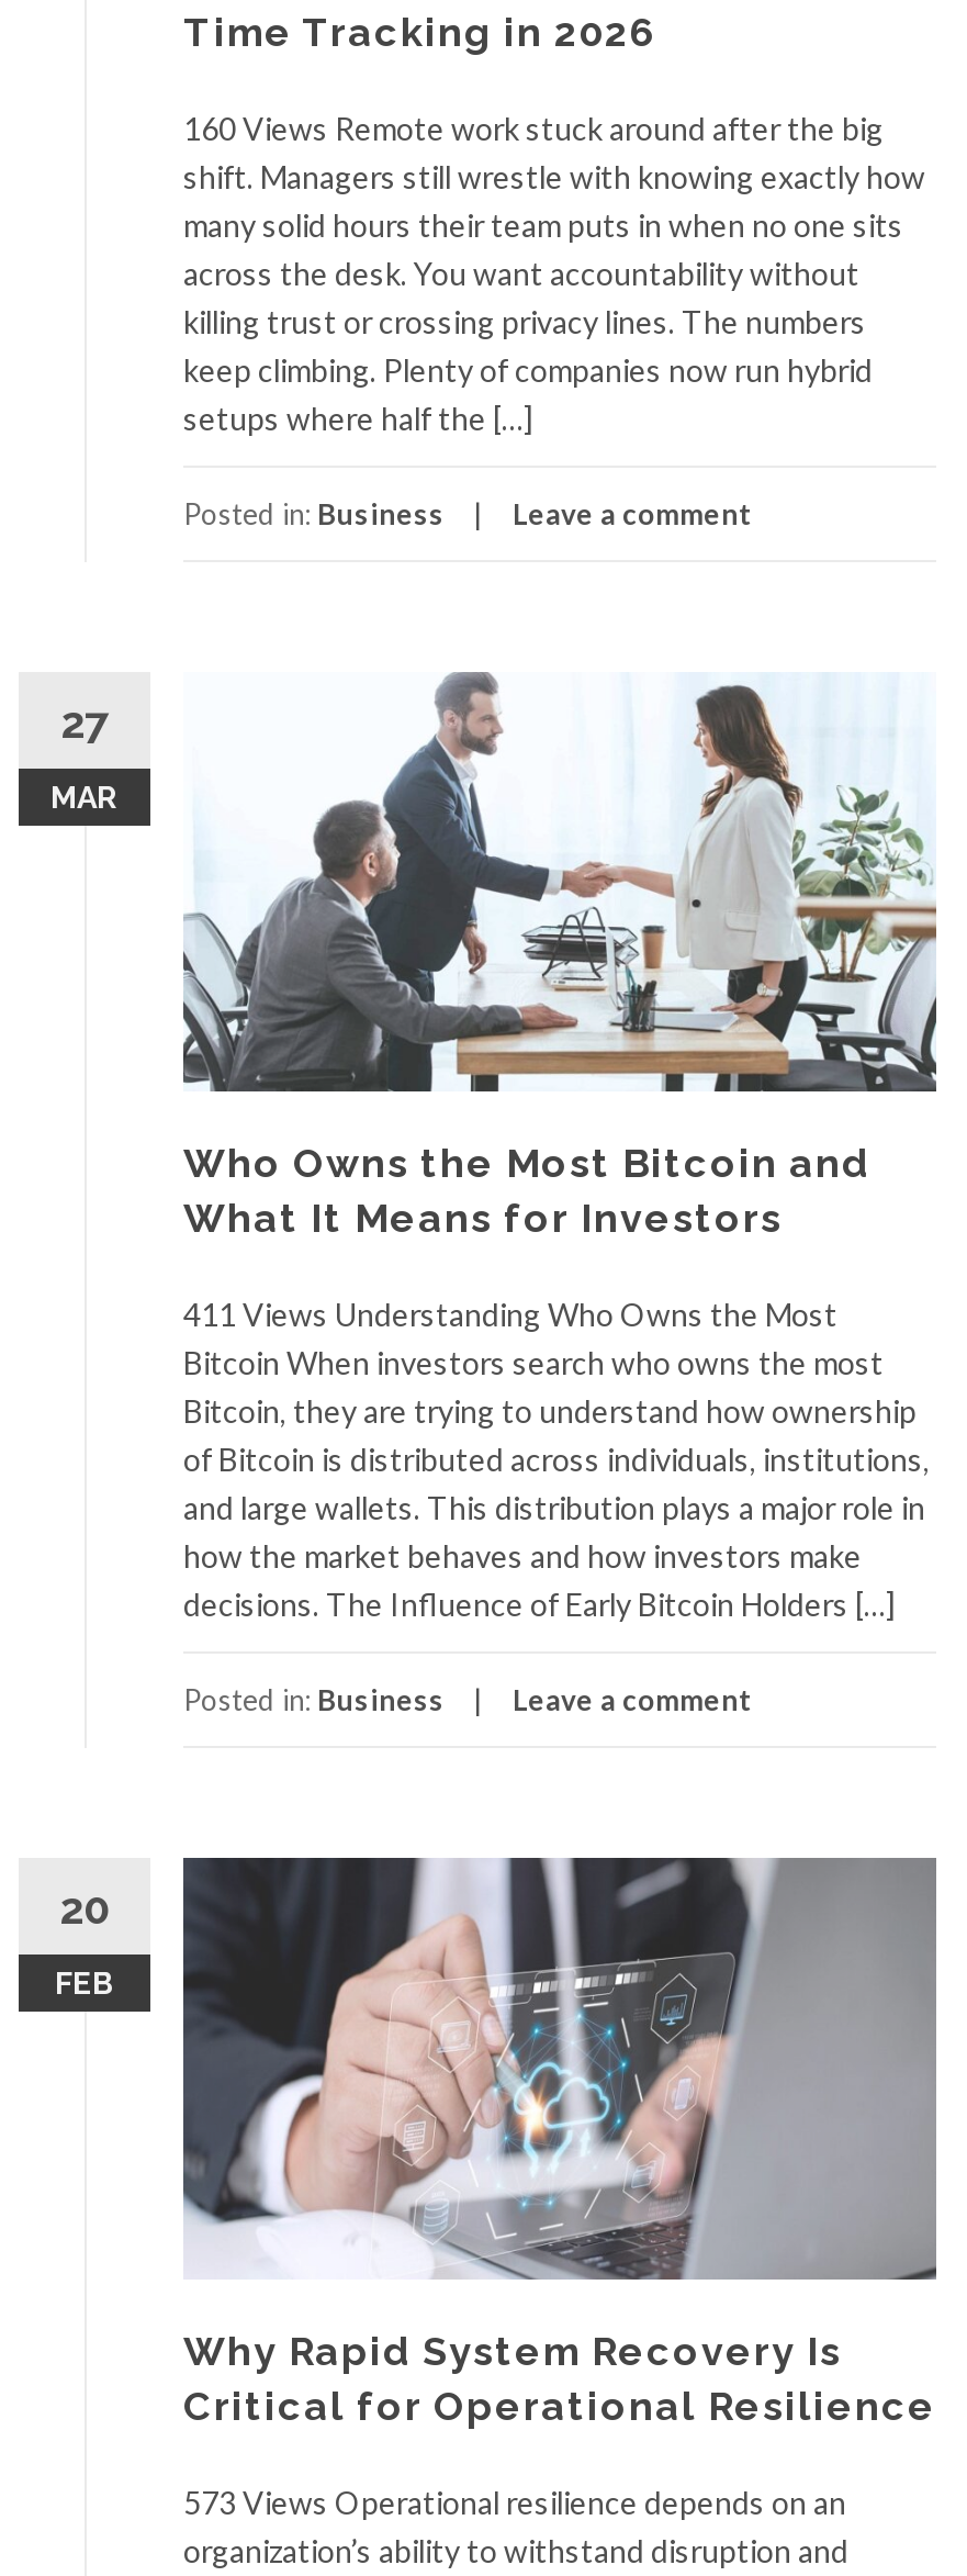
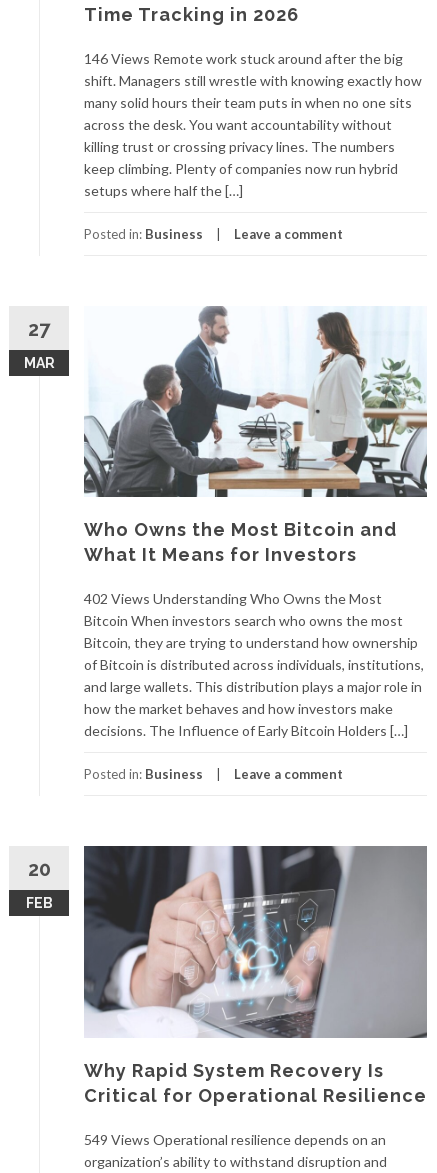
[183,109,884,146] 160 Views Remote work stuck around after the big -> [84,49,403,66] 146 Views Remote work stuck around after the big
[183,1296,837,1333] 411 Views Understanding Who Owns the Most -> [84,590,382,607] 402 Views Understanding Who Owns the Most
[183,2483,846,2520] 573 Views Operational resilience depends on an -> [84,1131,386,1148] 549 Views Operational resilience depends on an

